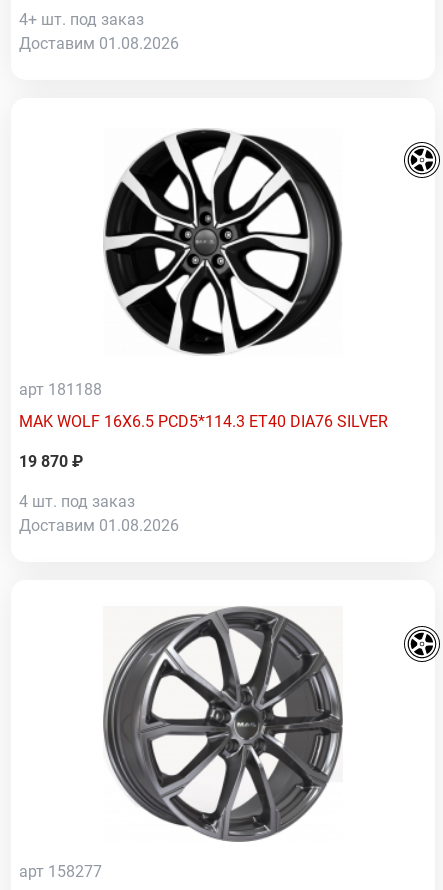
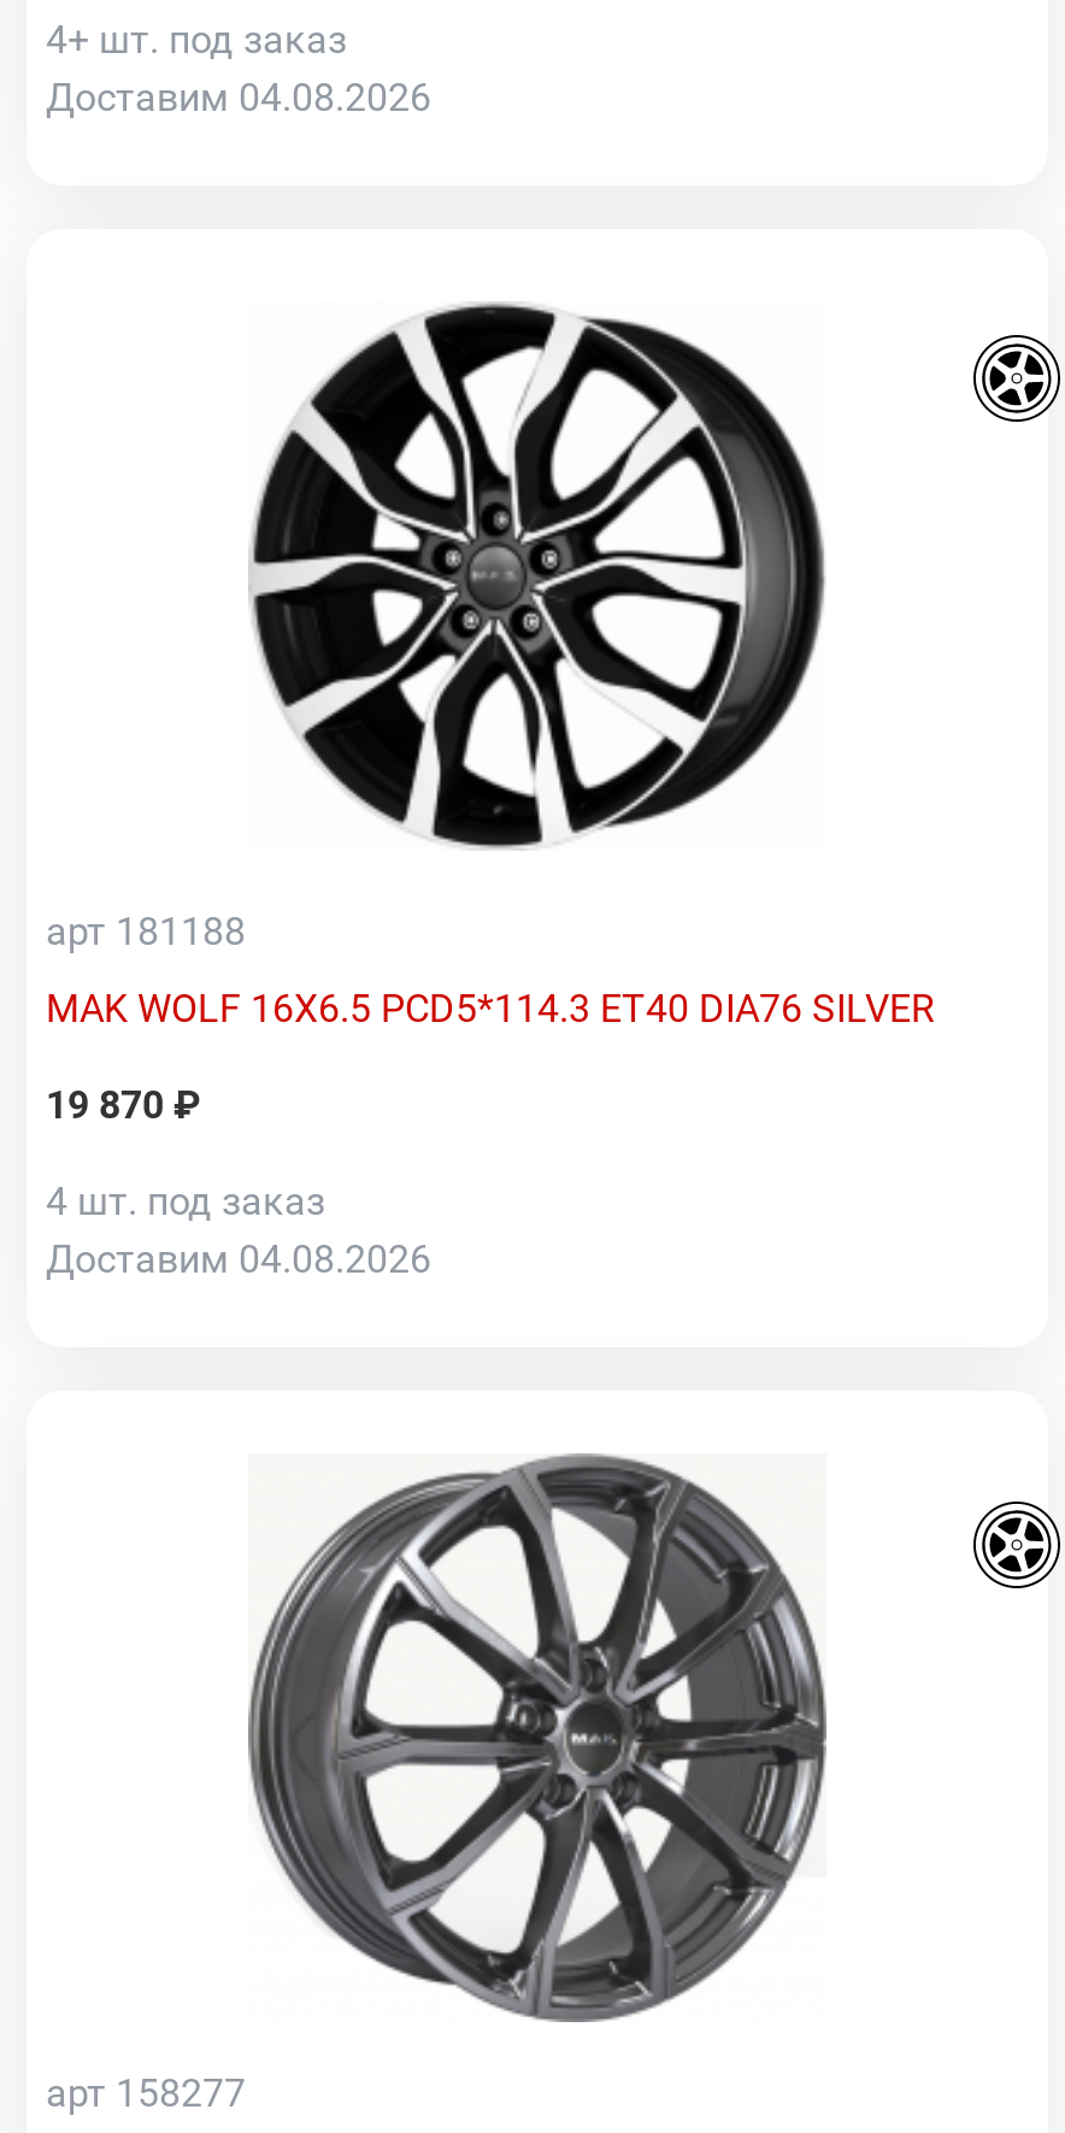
[19,34,179,53] Доставим 01.08.2026 -> [46,75,431,121] Доставим 04.08.2026
[19,516,179,535] Доставим 01.08.2026 -> [46,1236,431,1282] Доставим 04.08.2026

